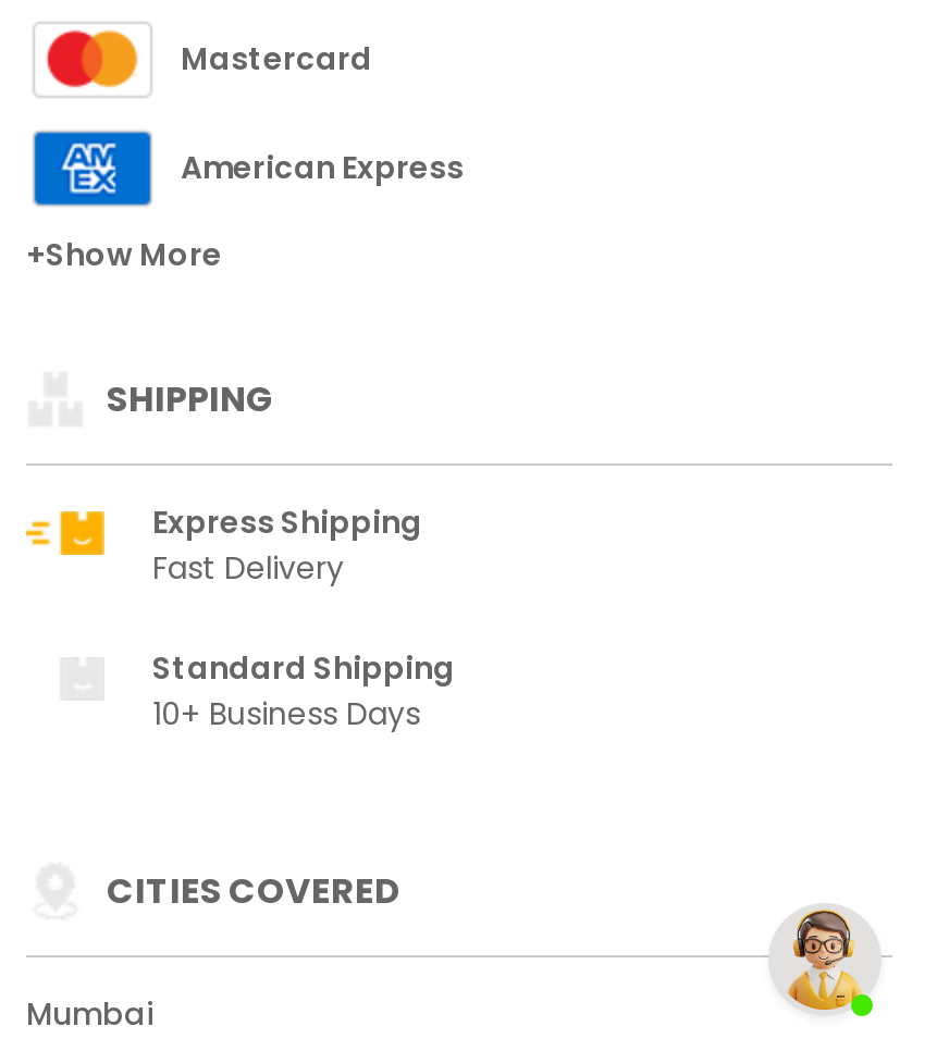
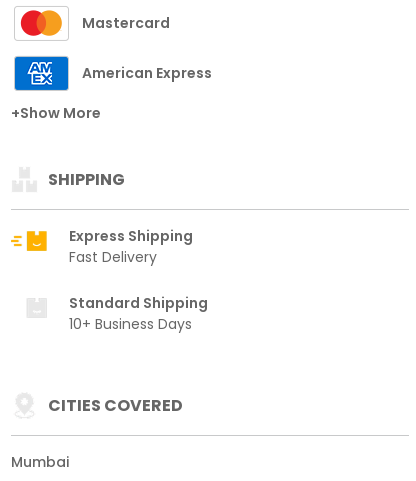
[768,903,881,1018] [image] -> none

